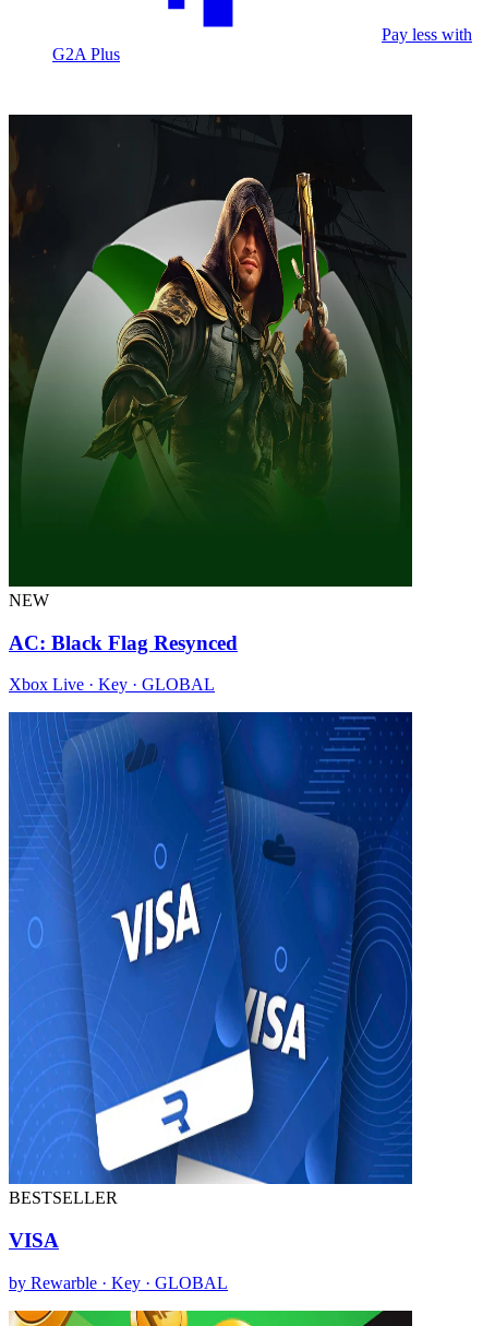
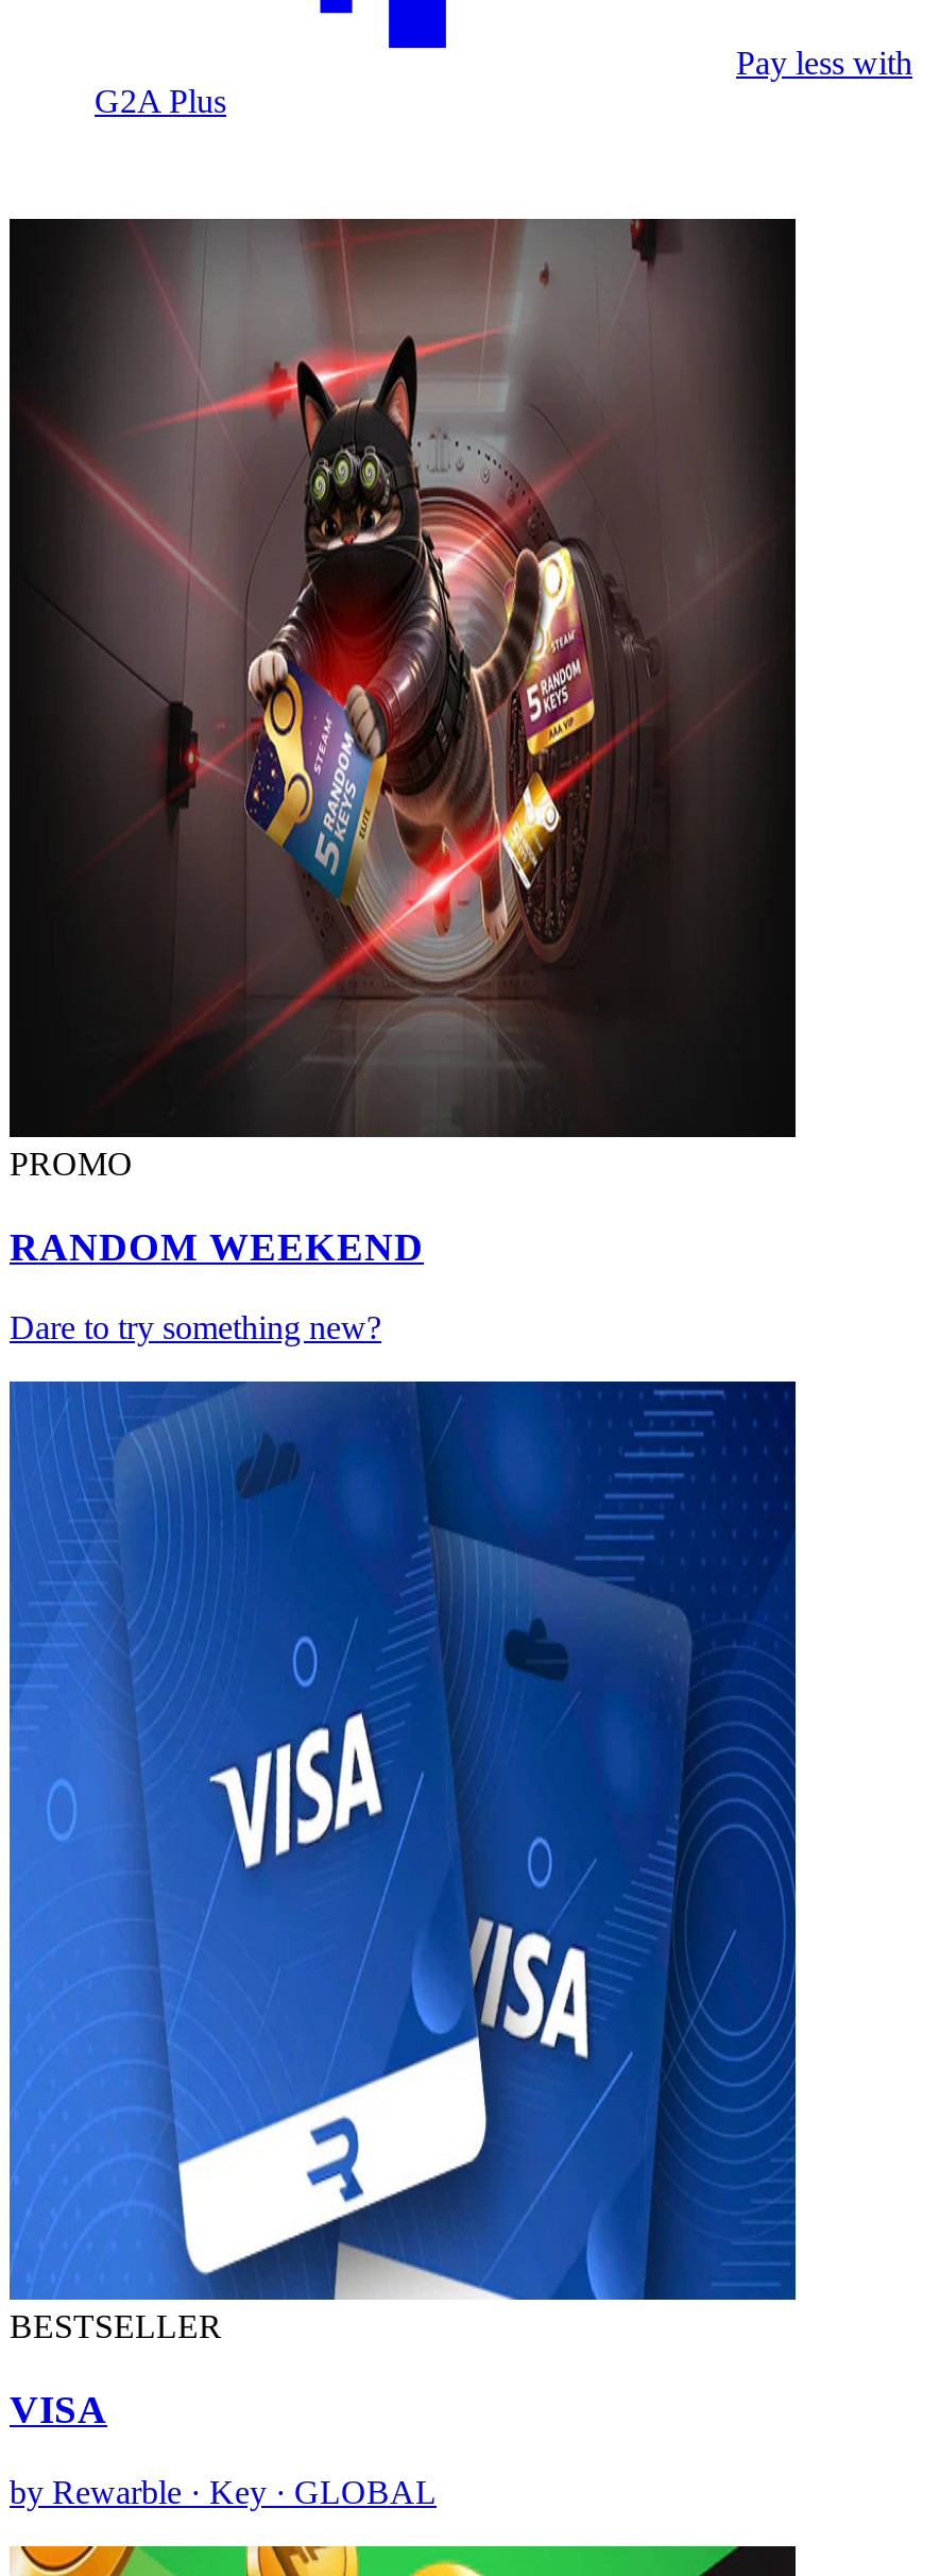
[9,115,411,609] [image] | NEW -> [10,219,791,1182] [image] | PROMO
[9,631,238,654] AC: Black Flag Resynced -> [10,1224,424,1268] RANDOM WEEKEND
[9,675,215,694] Xbox Live · Key · GLOBAL -> [10,1310,381,1346] Dare to try something new?

